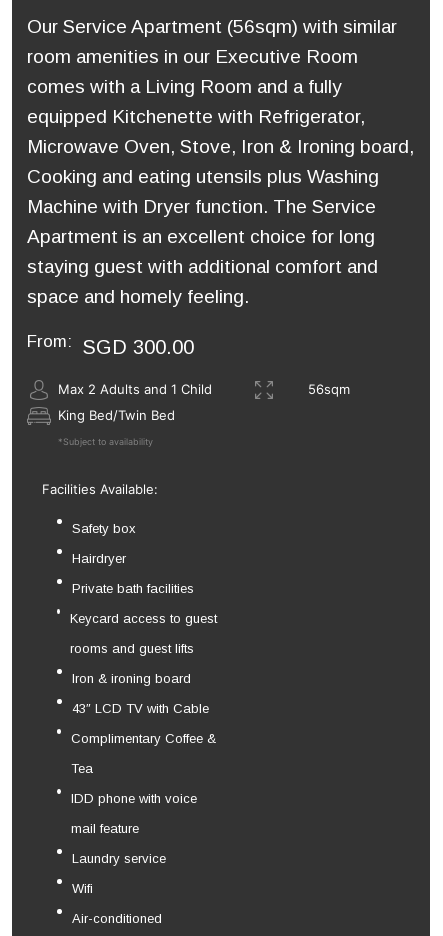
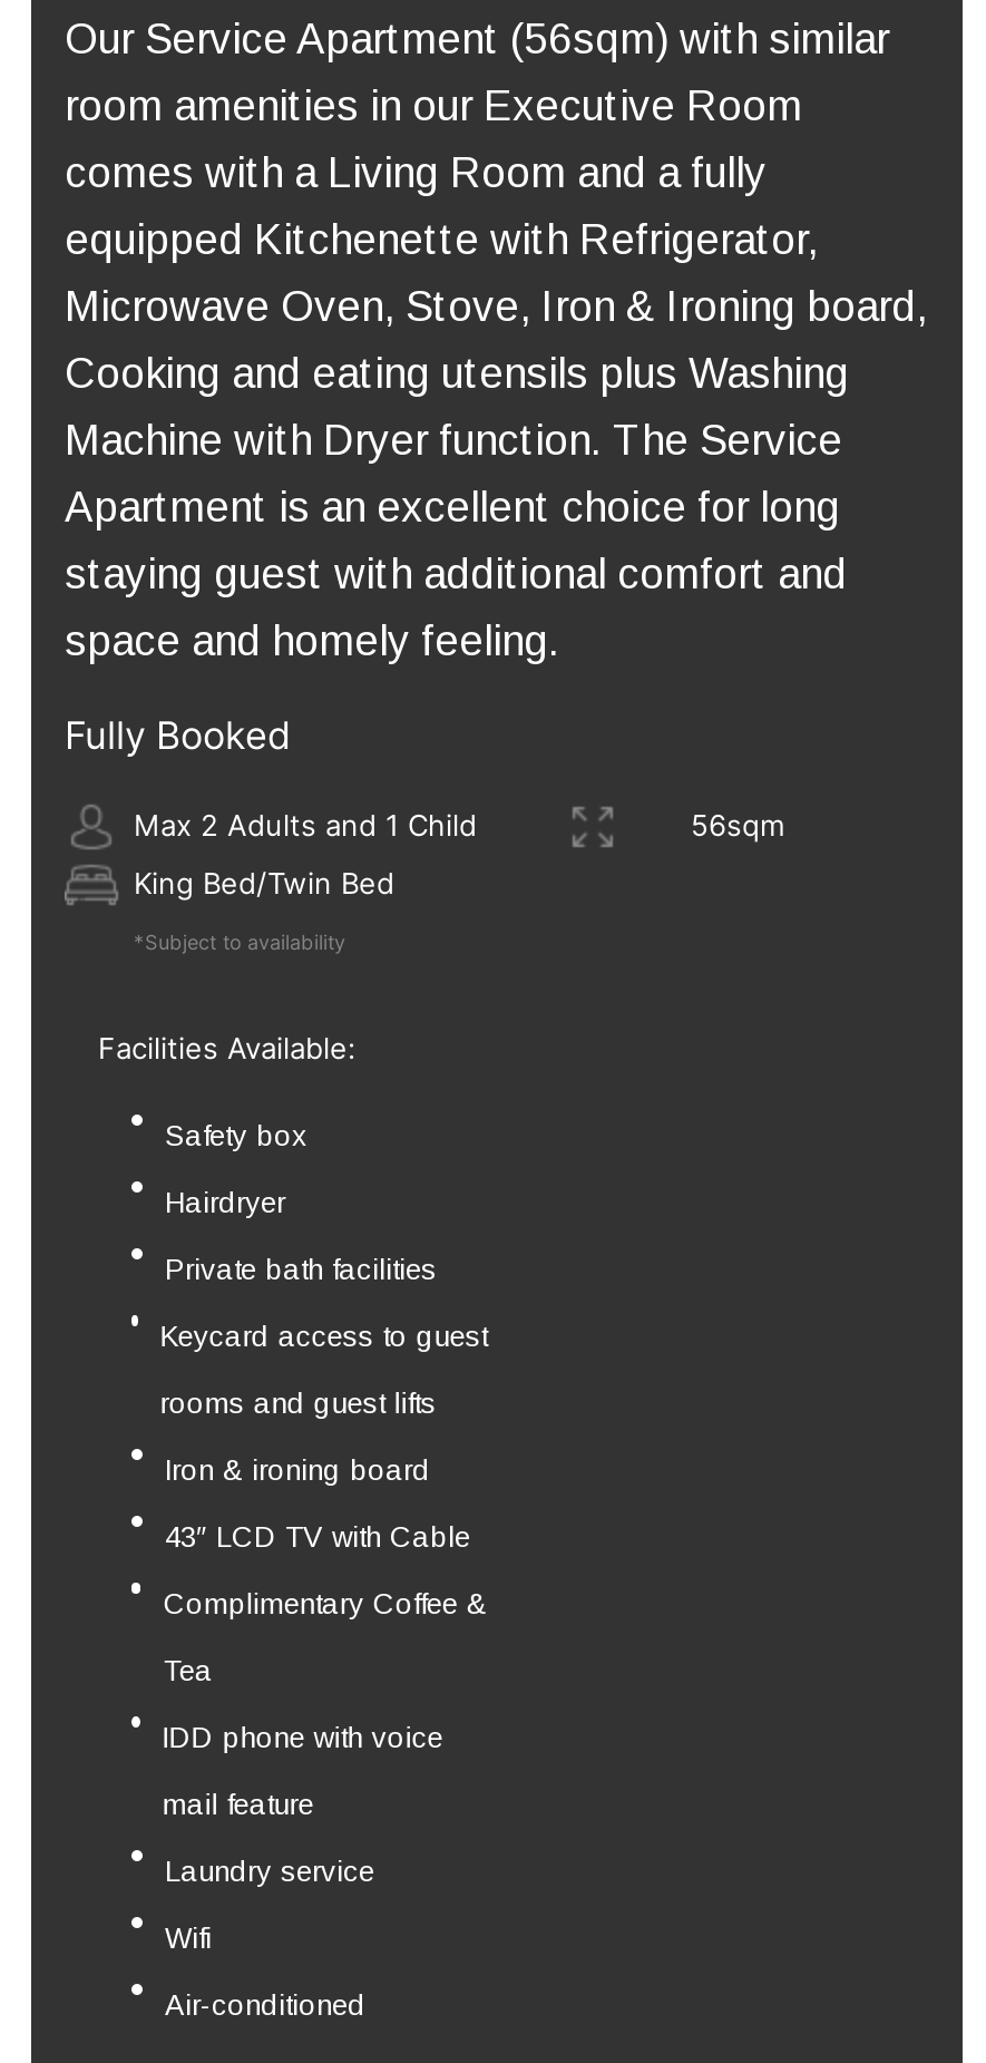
[27,332,194,358] From: SGD 300.00 -> [65,713,292,758] Fully Booked

